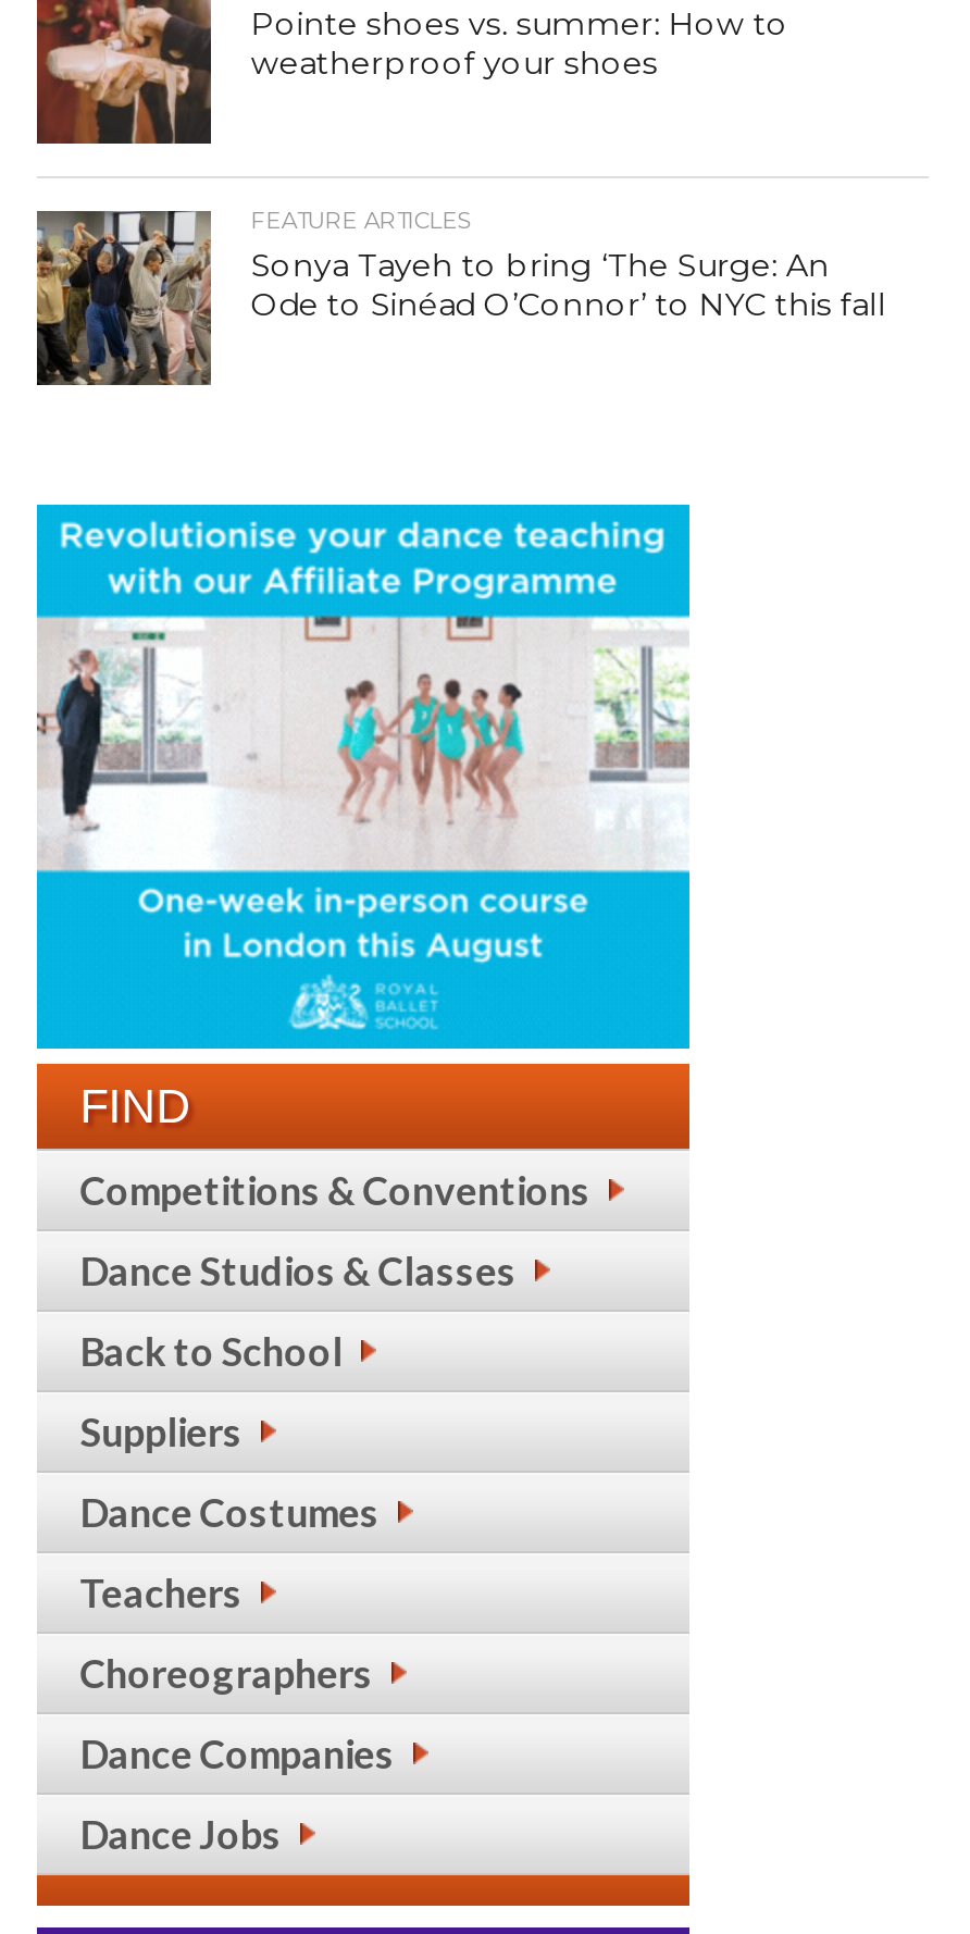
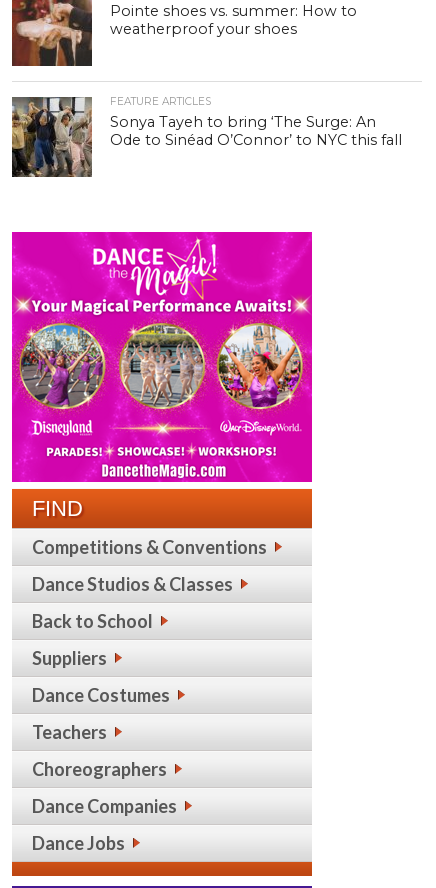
[35,503,692,1051] [image] -> [11,231,313,483] [image]

